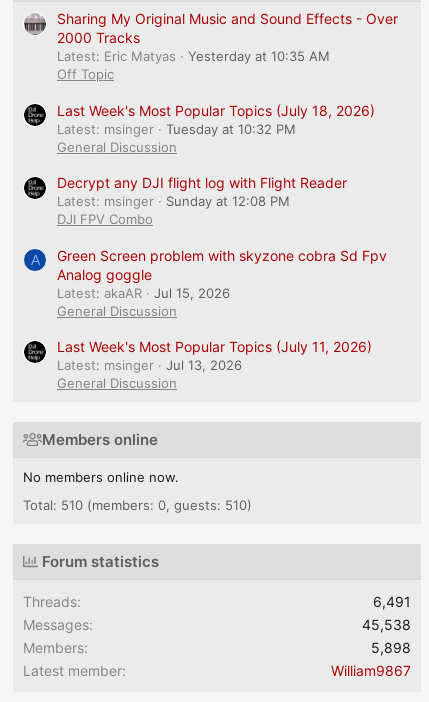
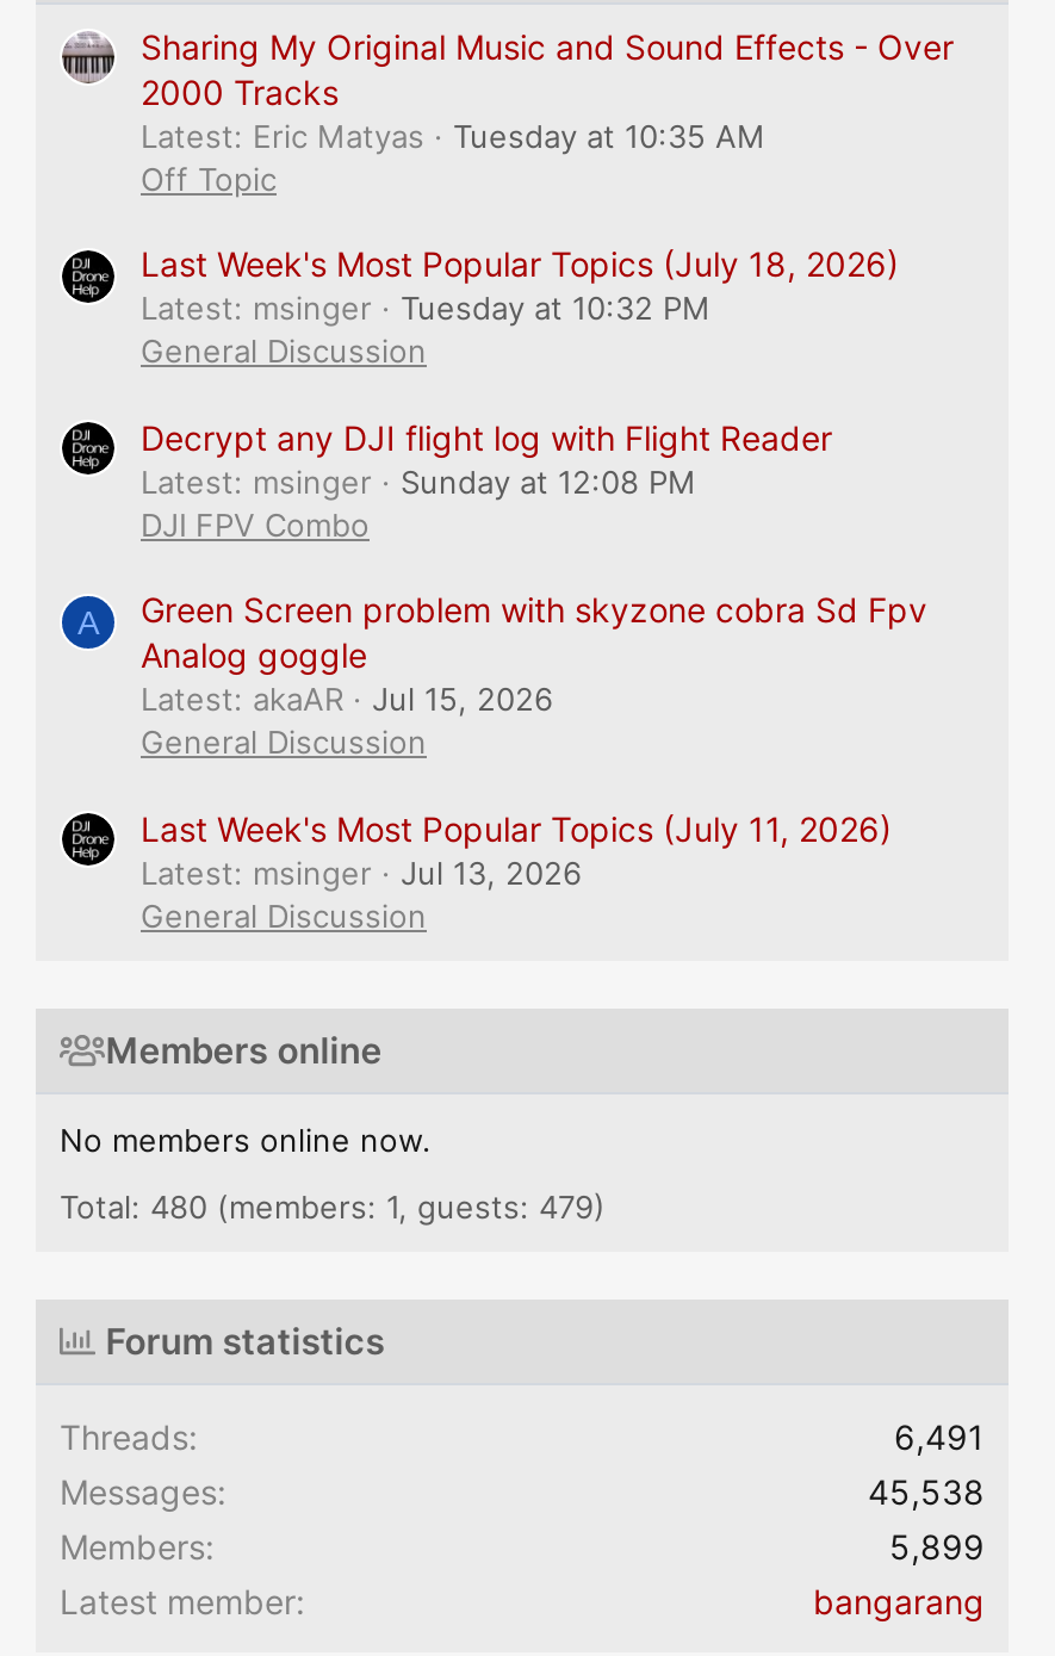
[188,48,330,64] Yesterday at 10:35 AM -> [453,116,765,154] Tuesday at 10:35 AM
[23,497,252,513] Total: 510 (members: 0, guests: 510) -> [60,1186,606,1224] Total: 480 (members: 1, guests: 479)
[371,639,411,656] 5,898 -> [889,1525,985,1565] 5,899
[331,662,411,679] William9867 -> [813,1579,985,1620] bangarang

